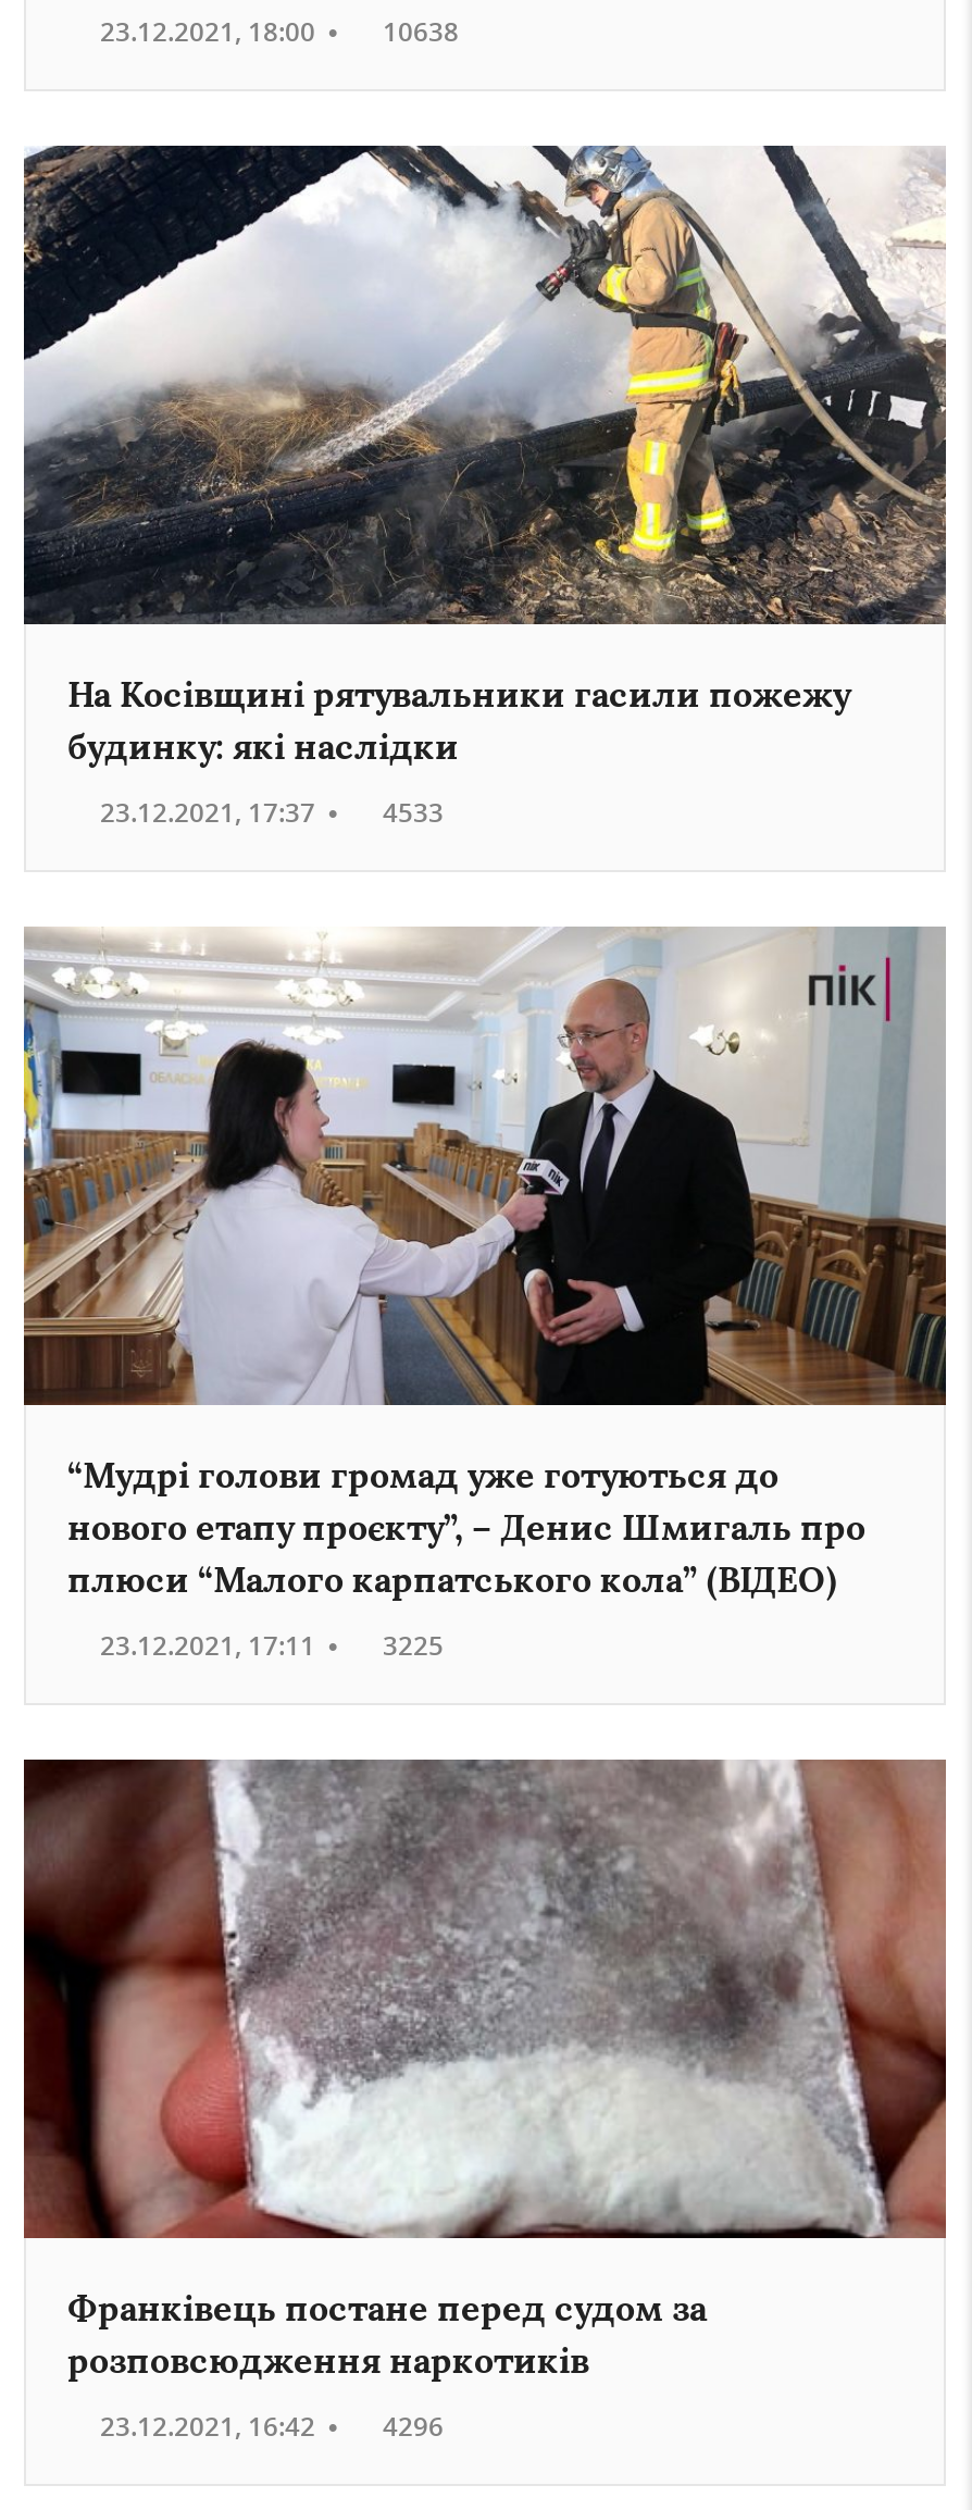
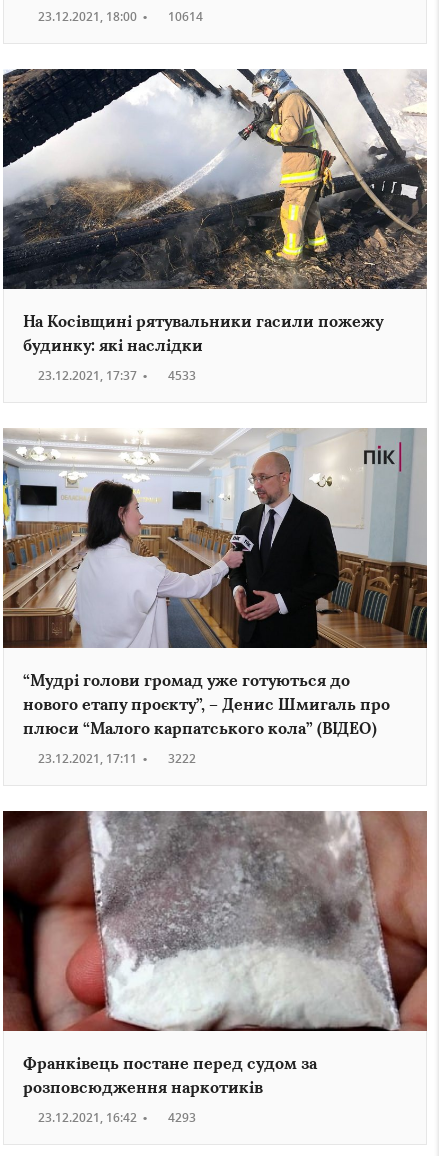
[100,14,459,51] 23.12.2021, 18:00 • 10638 -> [38,8,203,25] 23.12.2021, 18:00 • 10614
[100,1628,444,1665] 23.12.2021, 17:11 • 3225 -> [38,750,196,767] 23.12.2021, 17:11 • 3222
[100,2409,444,2446] 23.12.2021, 16:42 • 4296 -> [38,1109,196,1126] 23.12.2021, 16:42 • 4293

